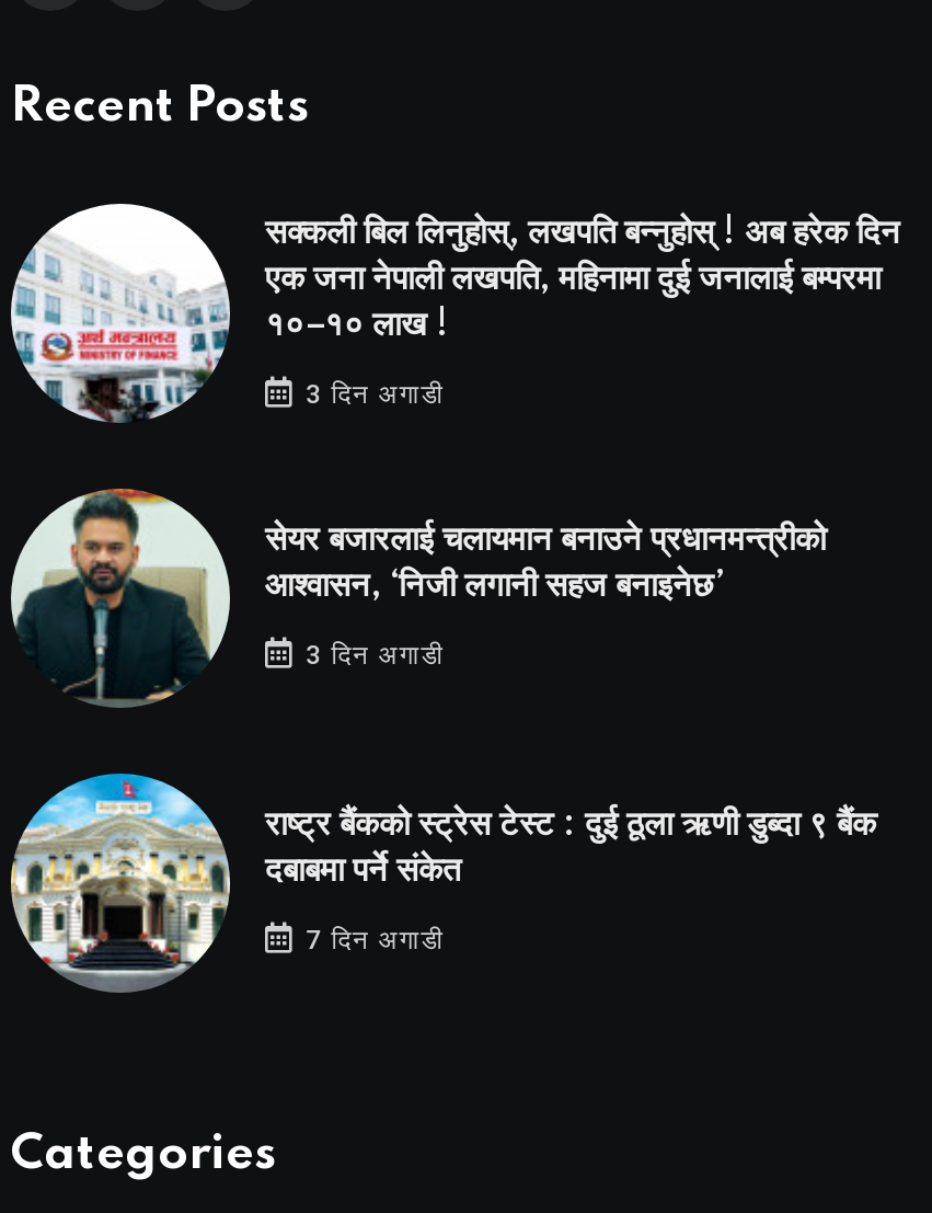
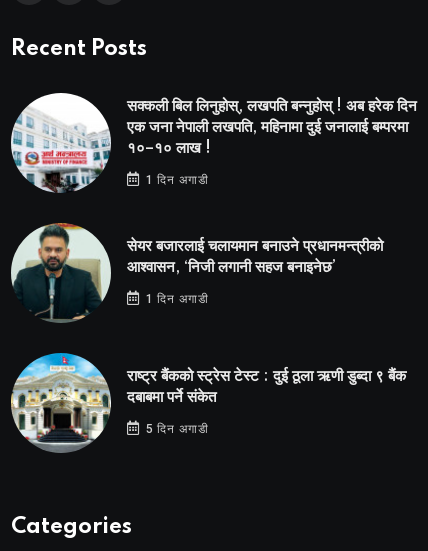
[297,378,445,409] 3 दिन अगाडी -> [142,173,209,187] 1 दिन अगाडी
[297,640,445,671] 3 दिन अगाडी -> [142,292,209,306] 1 दिन अगाडी
[297,925,445,956] 7 दिन अगाडी -> [142,422,209,436] 5 दिन अगाडी

